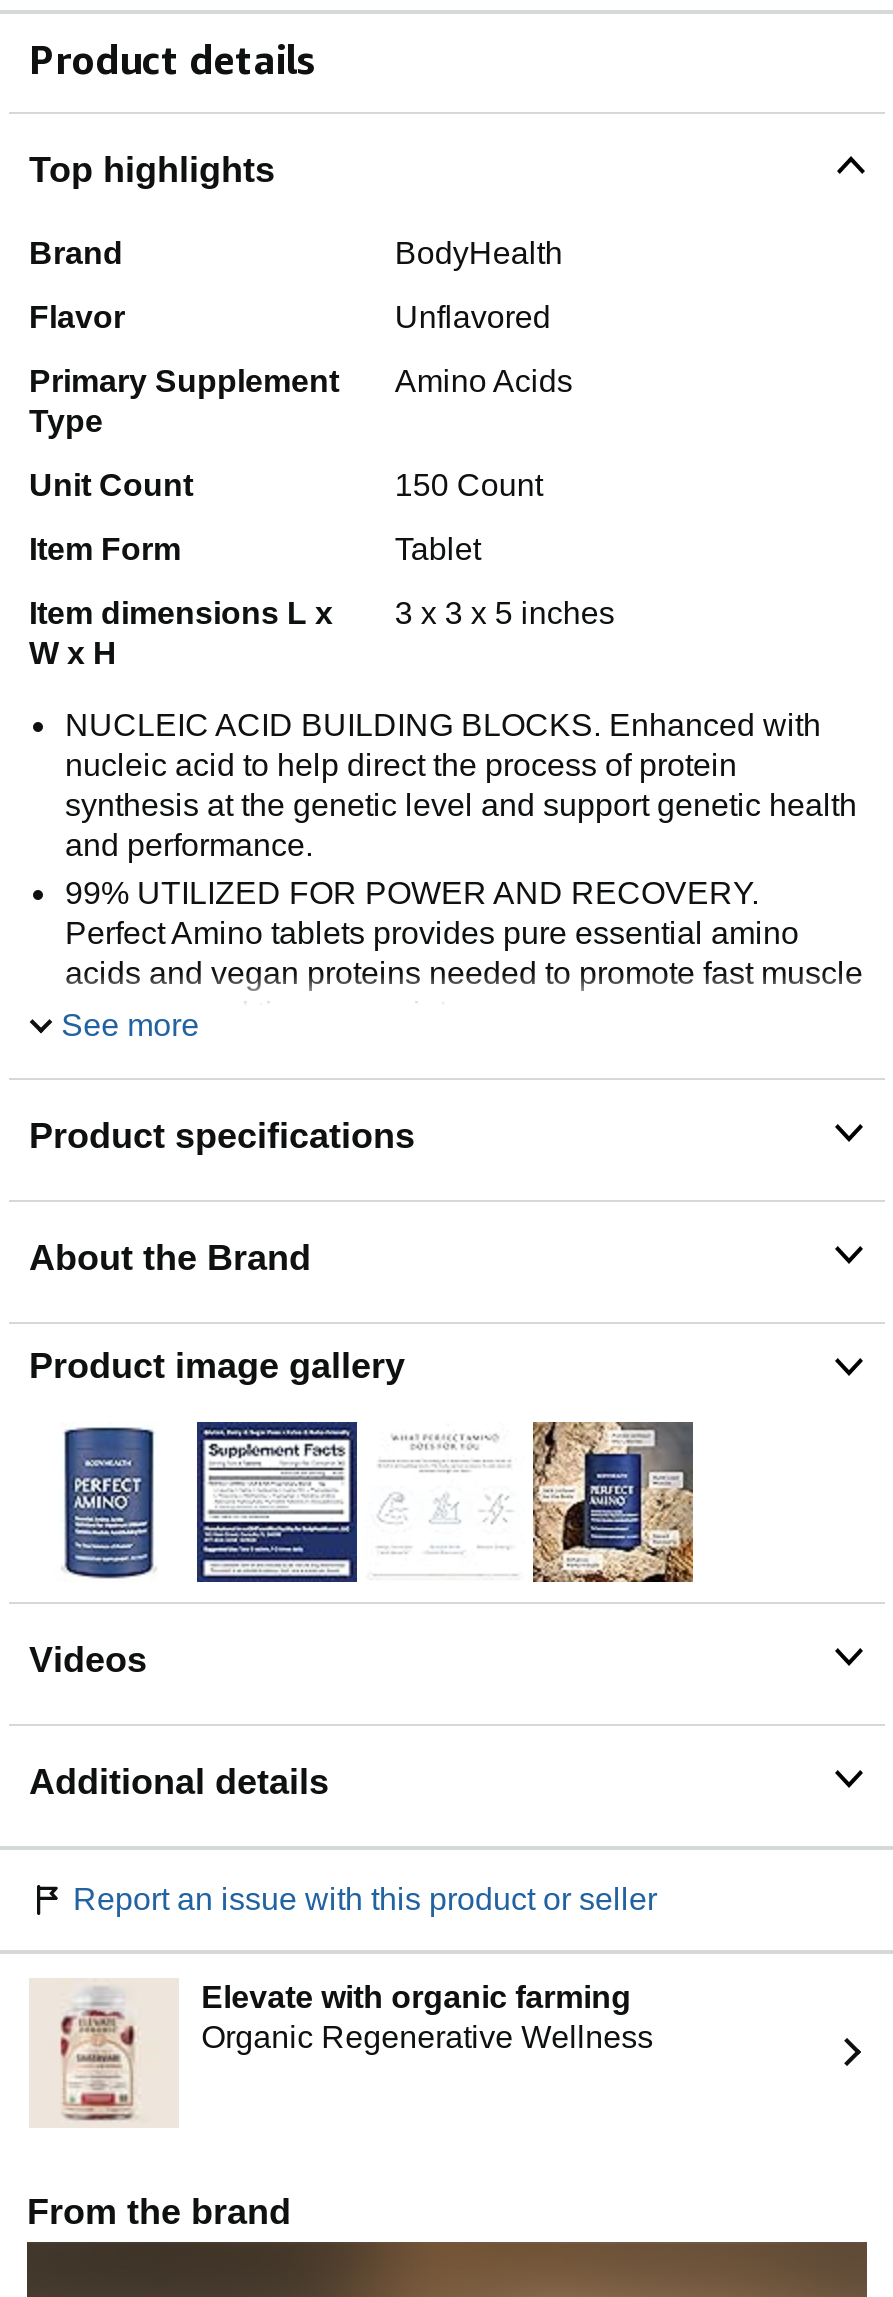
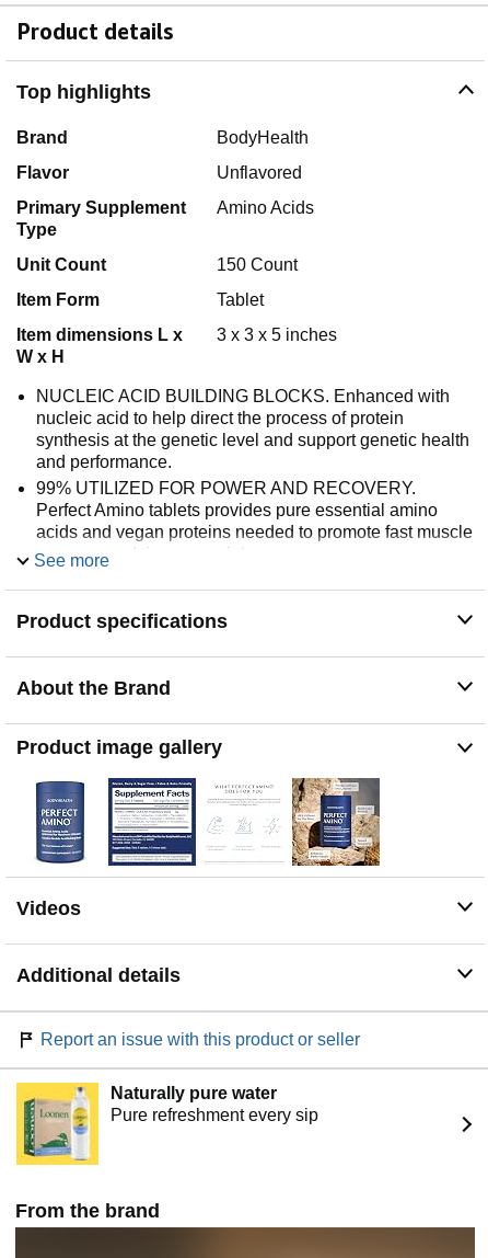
[29,1977,653,2127] [image] | Elevate with organic farming | Organic Regenerative Wellness -> [15,1082,319,1166] [image] | Naturally pure water | Pure refreshment every sip

